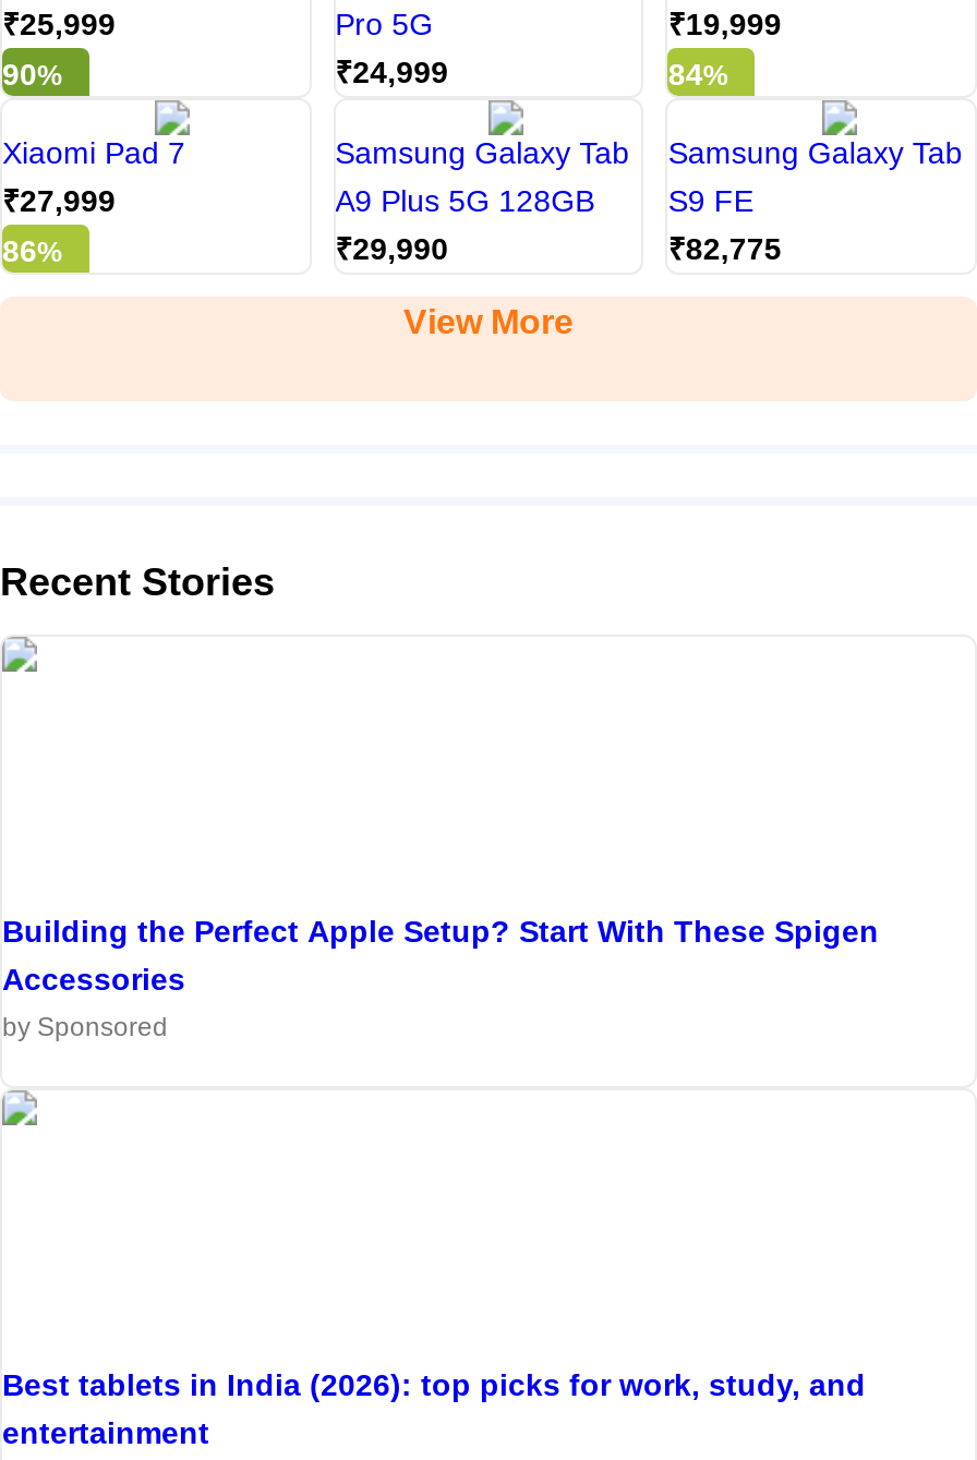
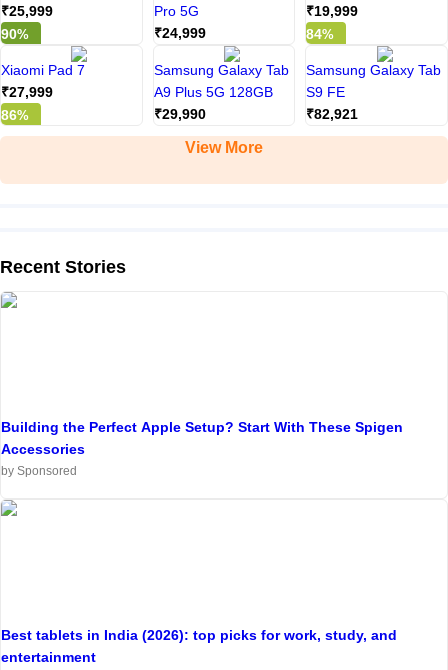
[668,231,781,266] ₹82,775 -> [306,106,358,122] ₹82,921

